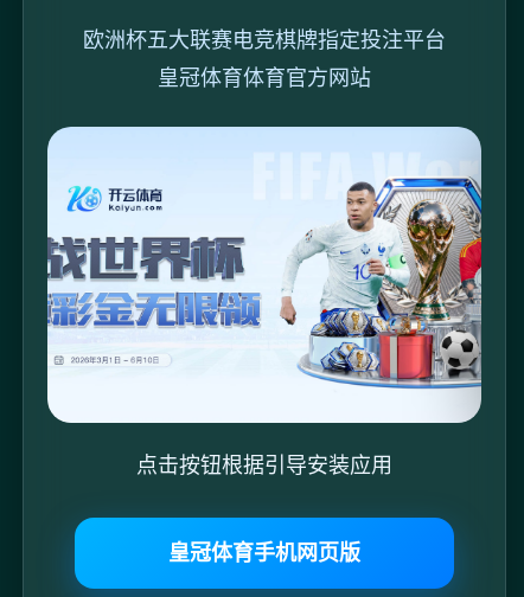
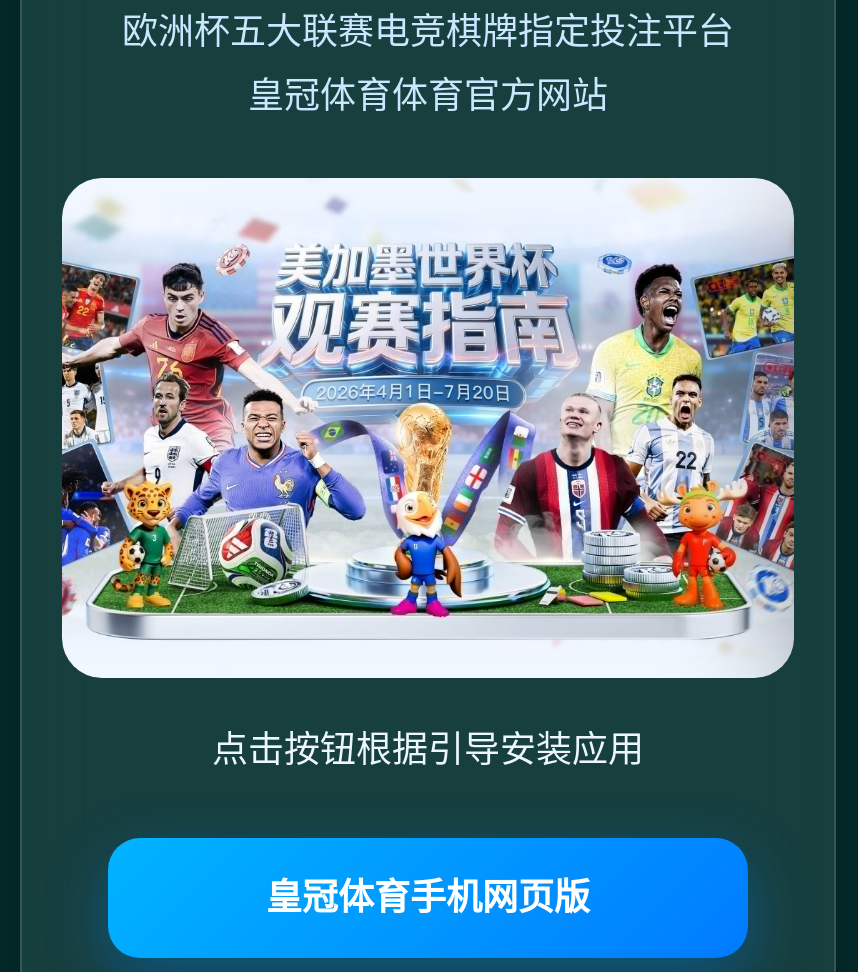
[46,128,483,399] [image] -> [60,182,796,640] [image]

